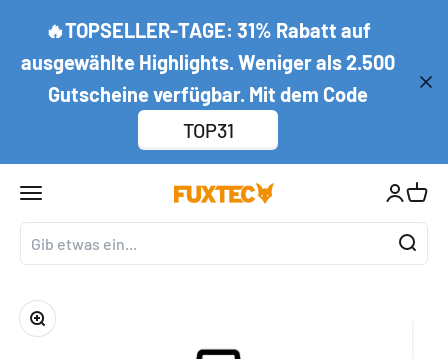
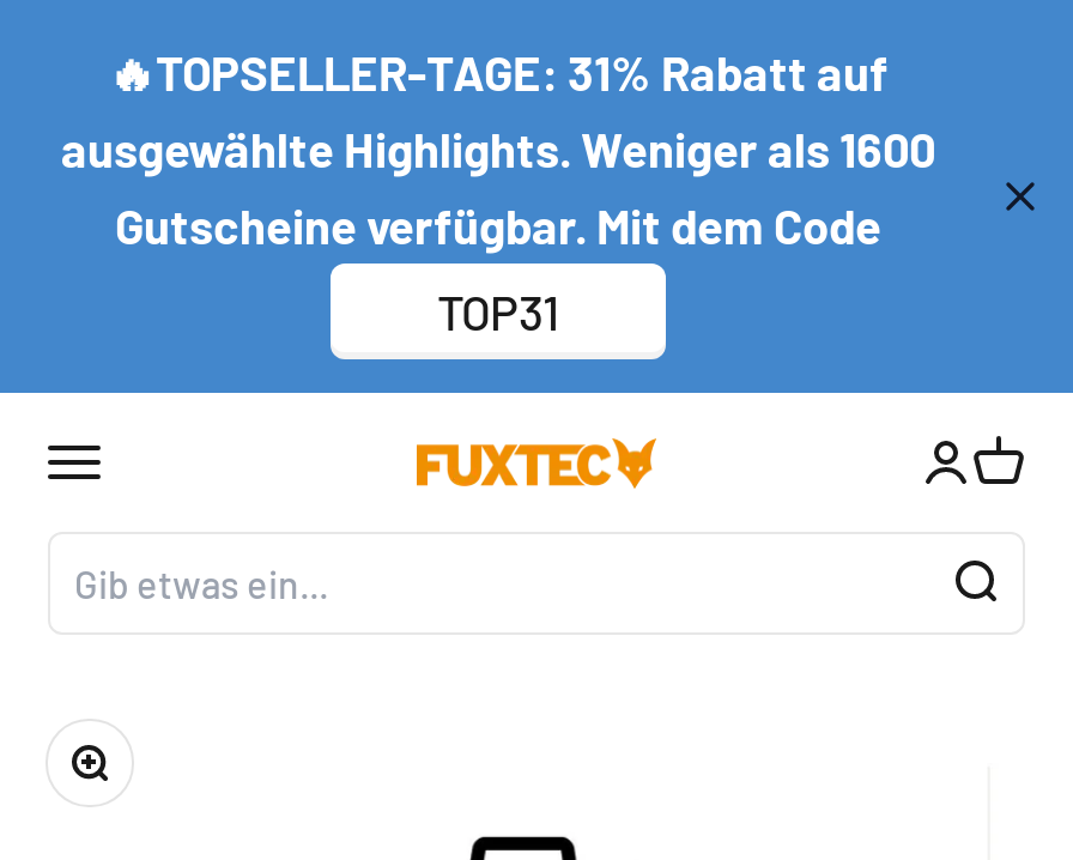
[21,50,395,74] ausgewählte Highlights. Weniger als 2.500 -> [61,120,935,177] ausgewählte Highlights. Weniger als 1600

